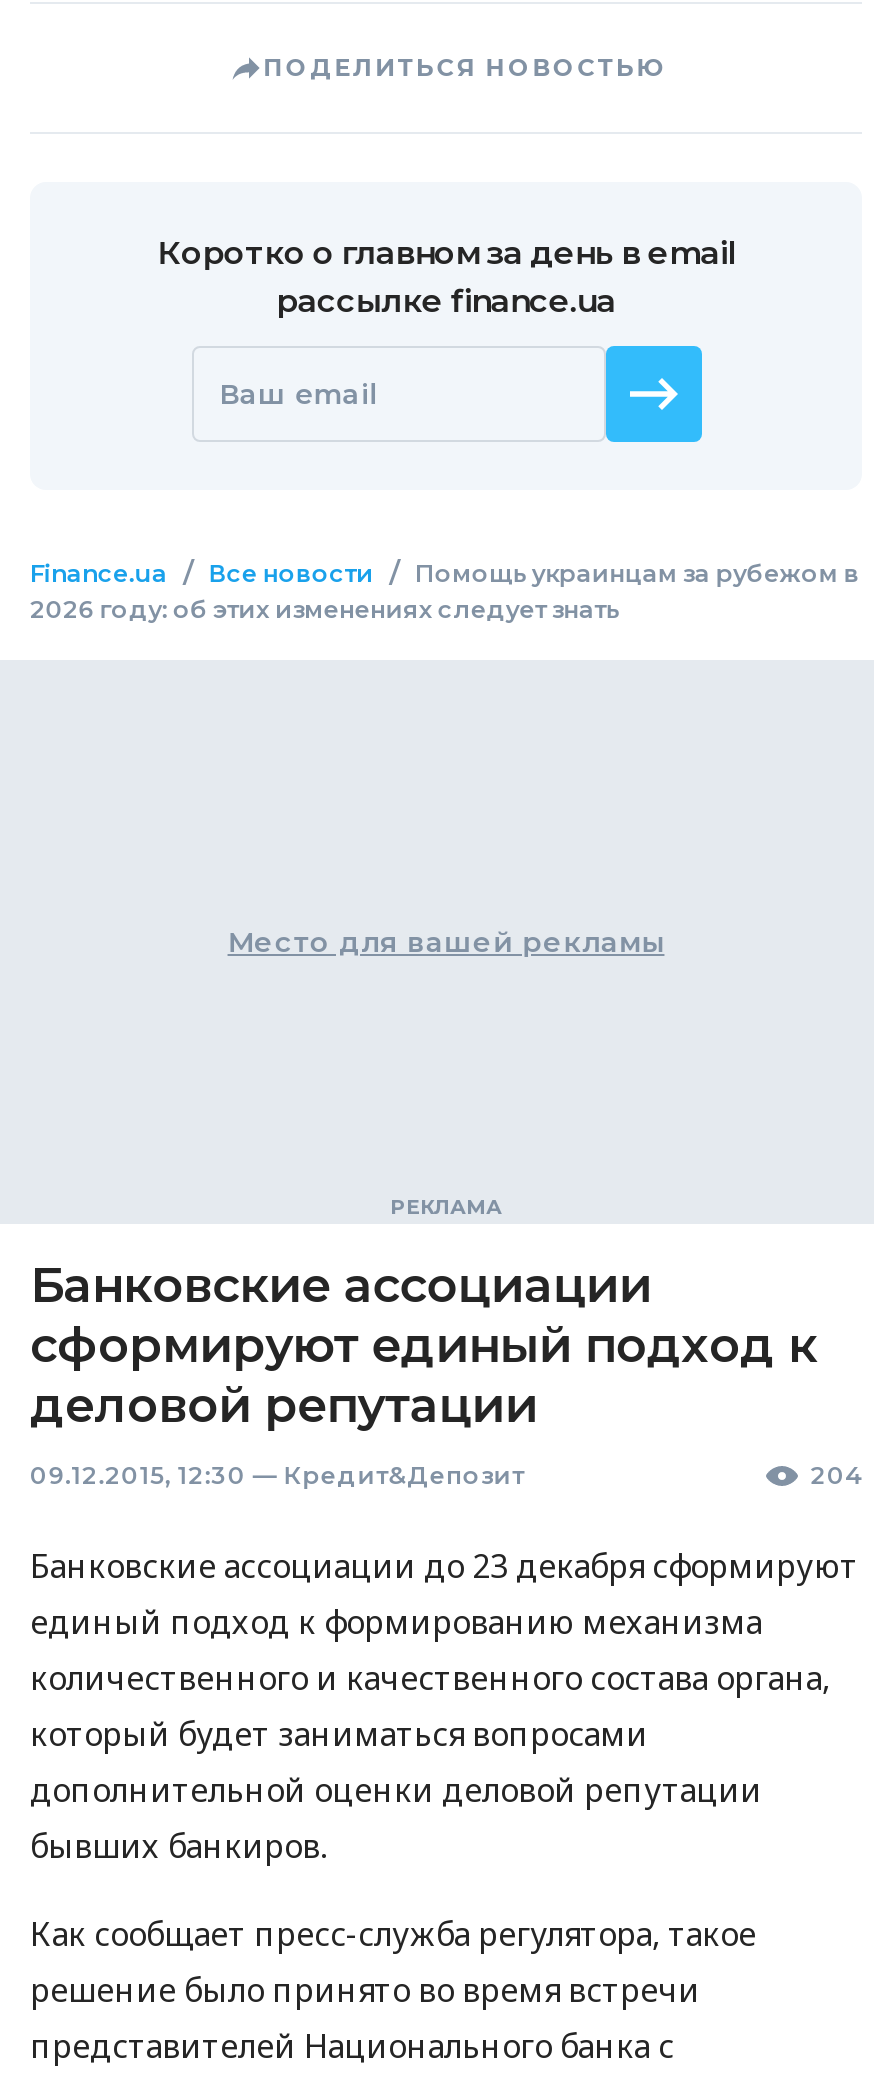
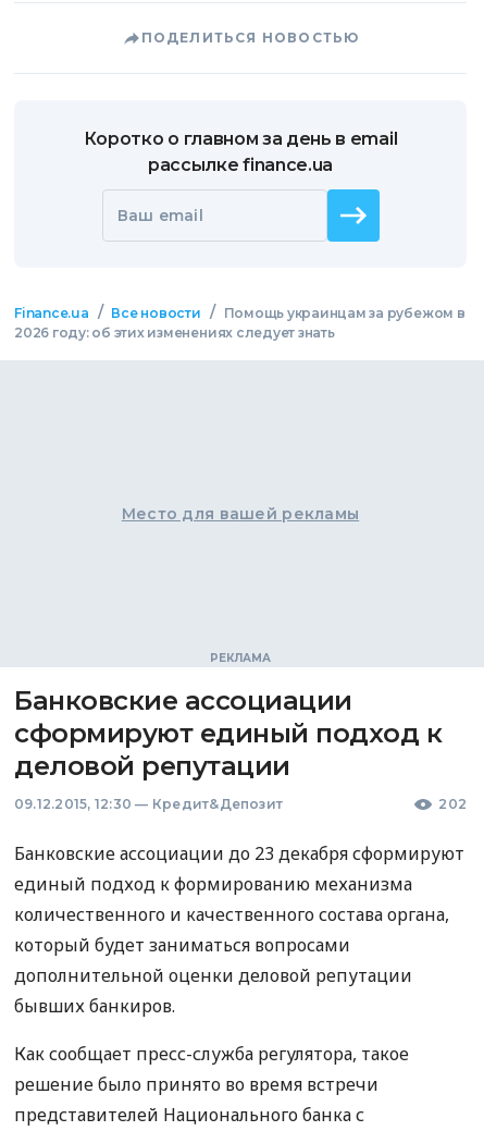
[811,1460,862,1490] 204 -> [439,796,467,812] 202

